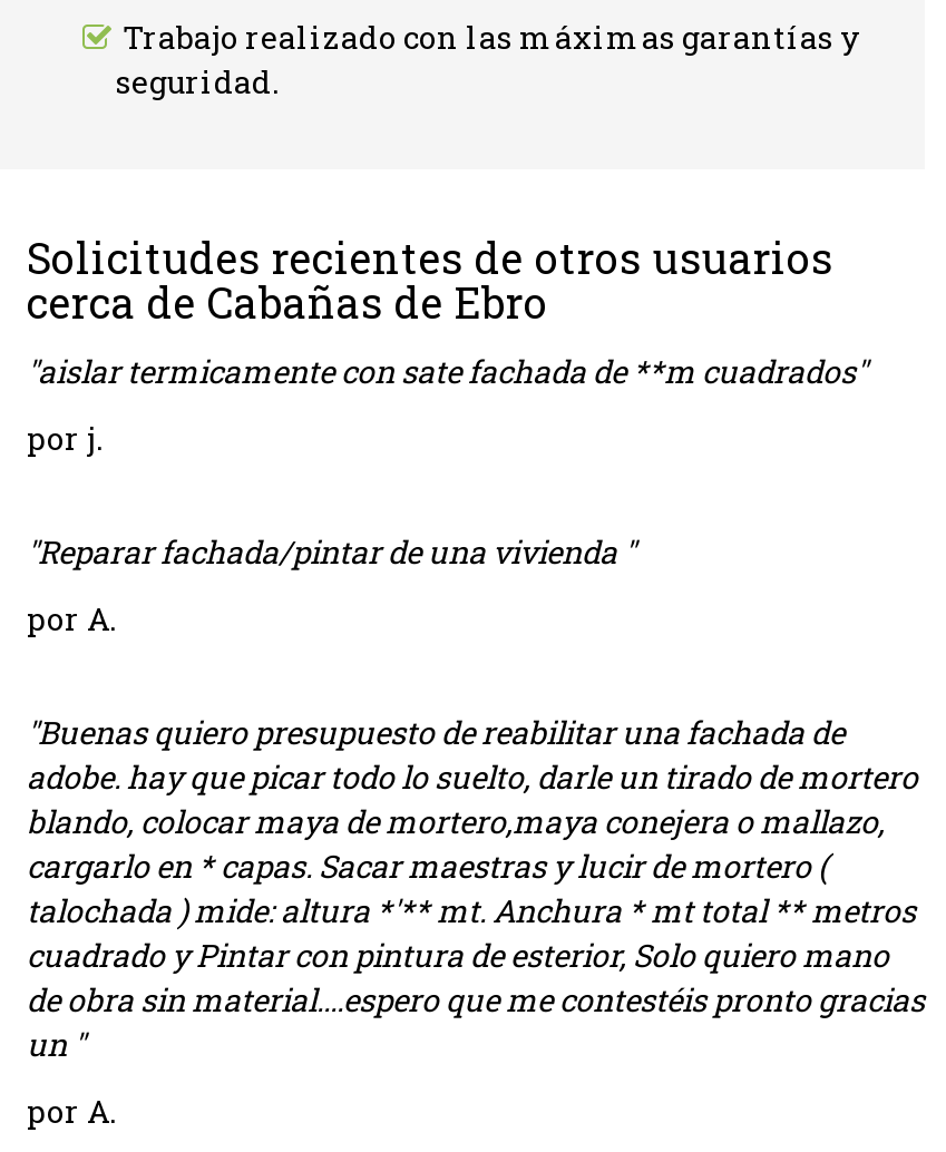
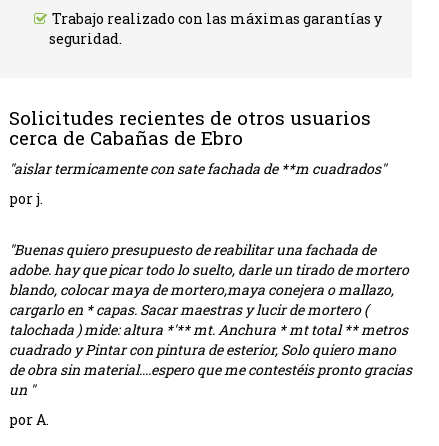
[27,530,635,640] "Reparar fachada/pintar de una vivienda " | por A. -> none

